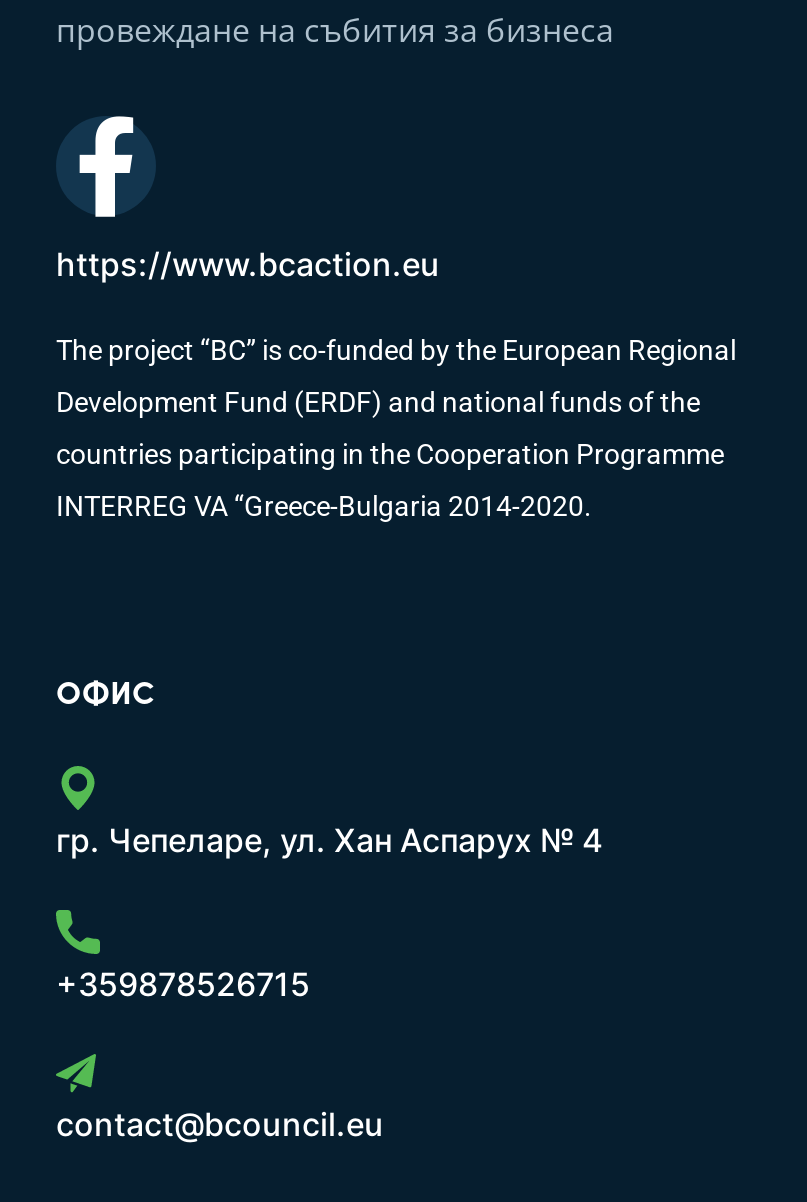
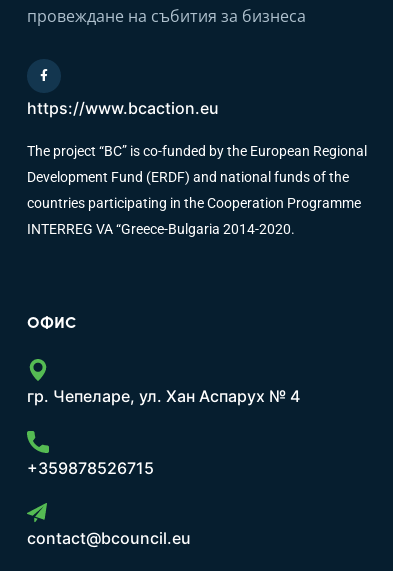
[76,114,156,220] [image] -> [38,59,72,93] [image]

